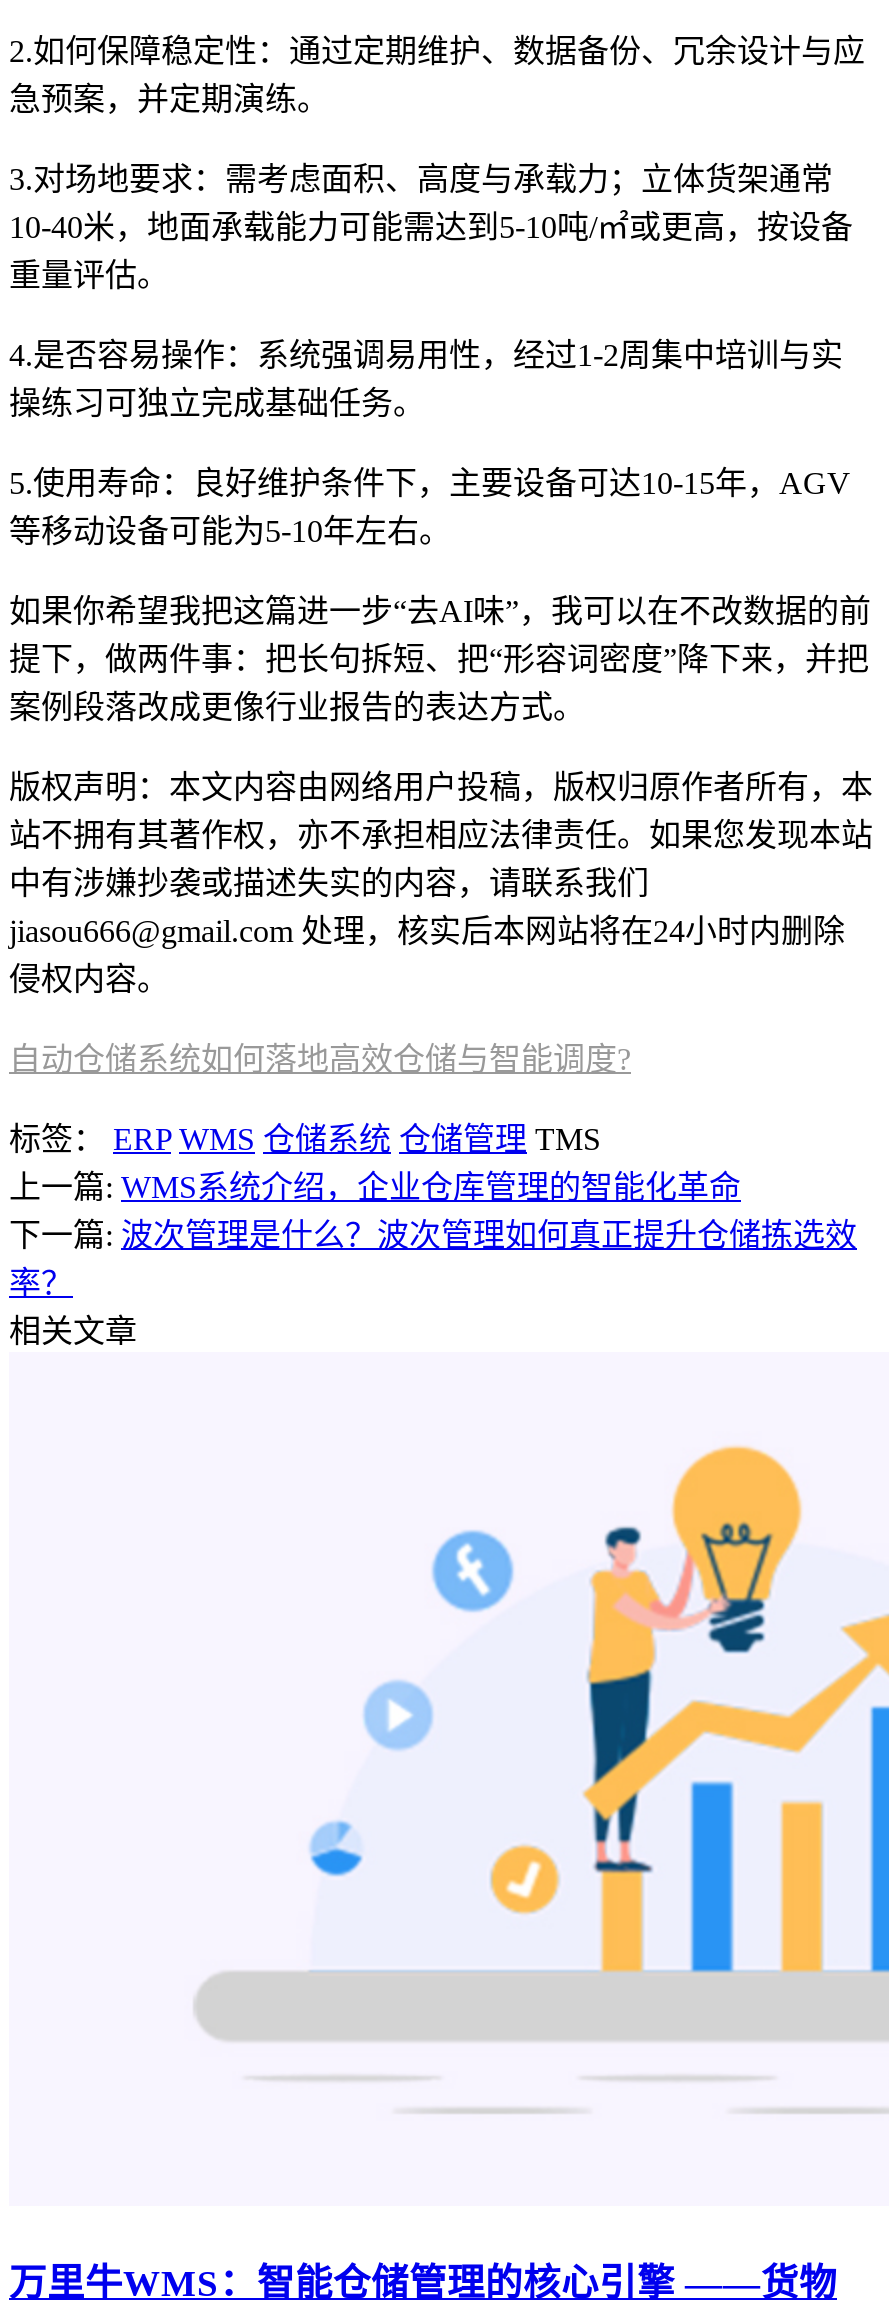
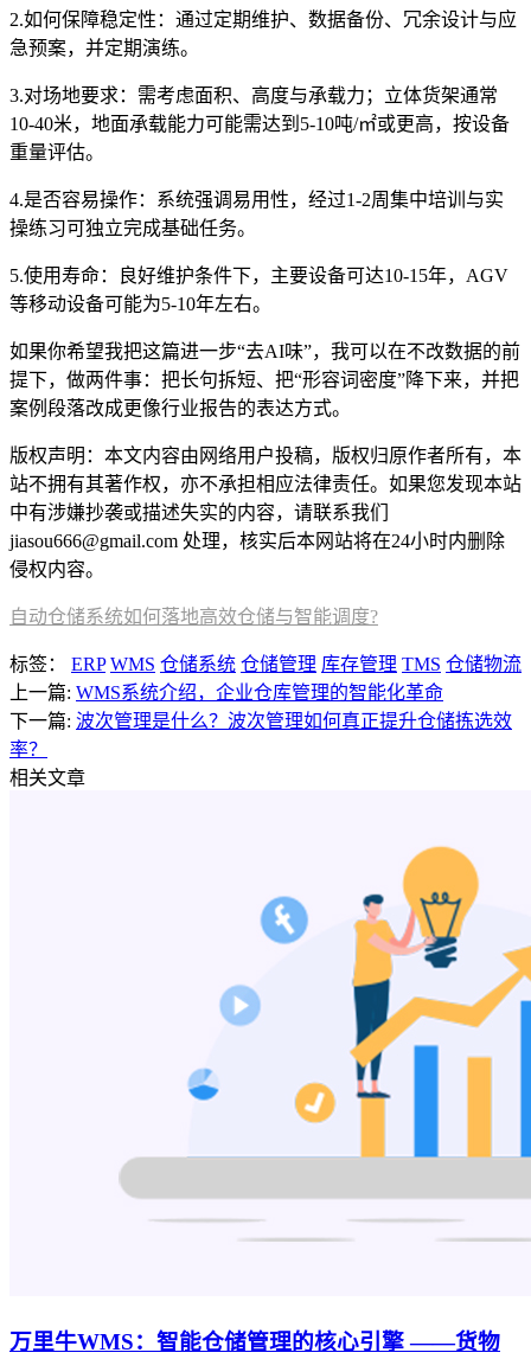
[9,1122,601,1156] 标签：ERP WMS 仓储系统 仓储管理 TMS -> [9,654,522,674] 标签：ERP WMS 仓储系统 仓储管理 库存管理 TMS 仓储物流

